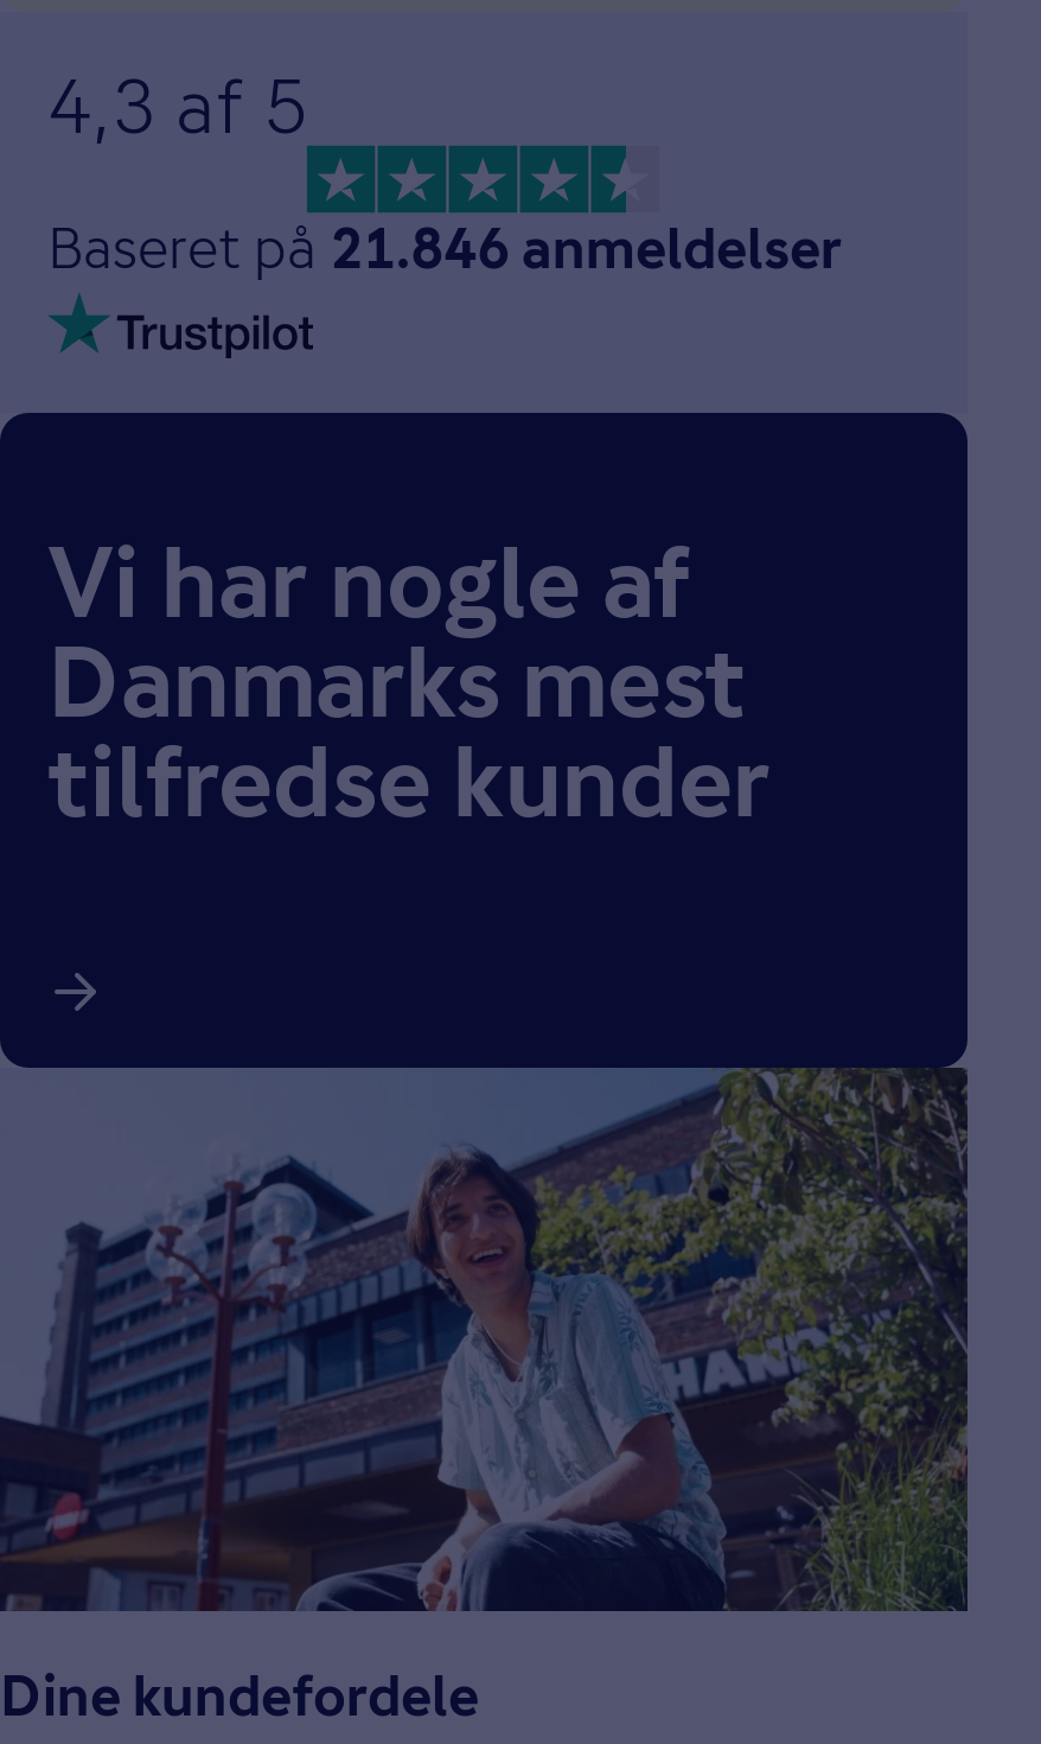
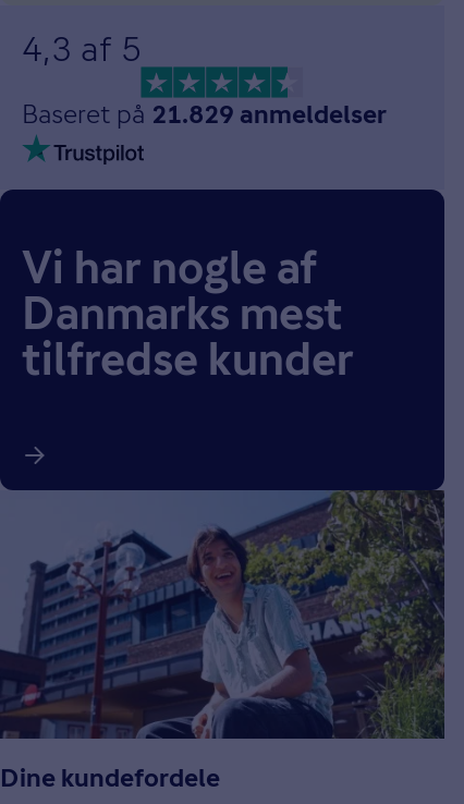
[47,217,842,283] Baseret på 21.846 anmeldelser -> [22,99,387,130] Baseret på 21.829 anmeldelser

